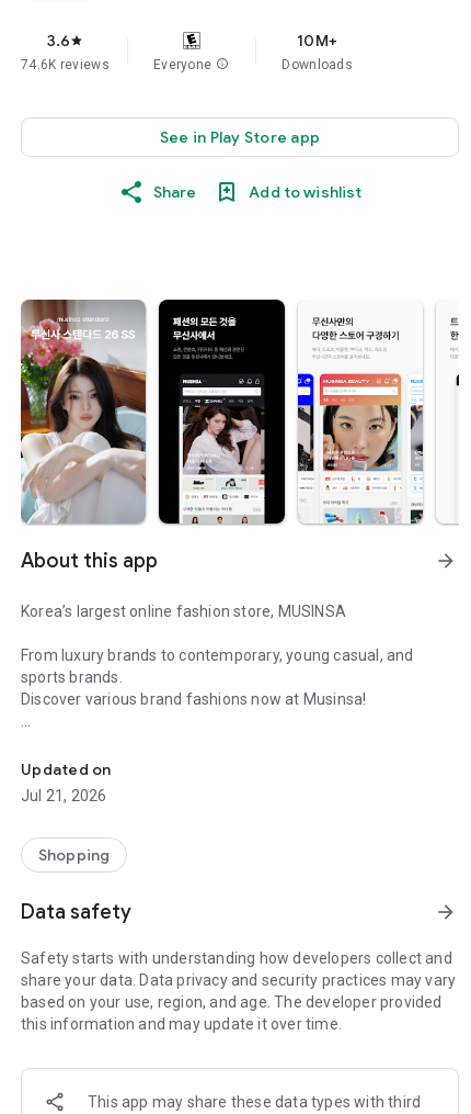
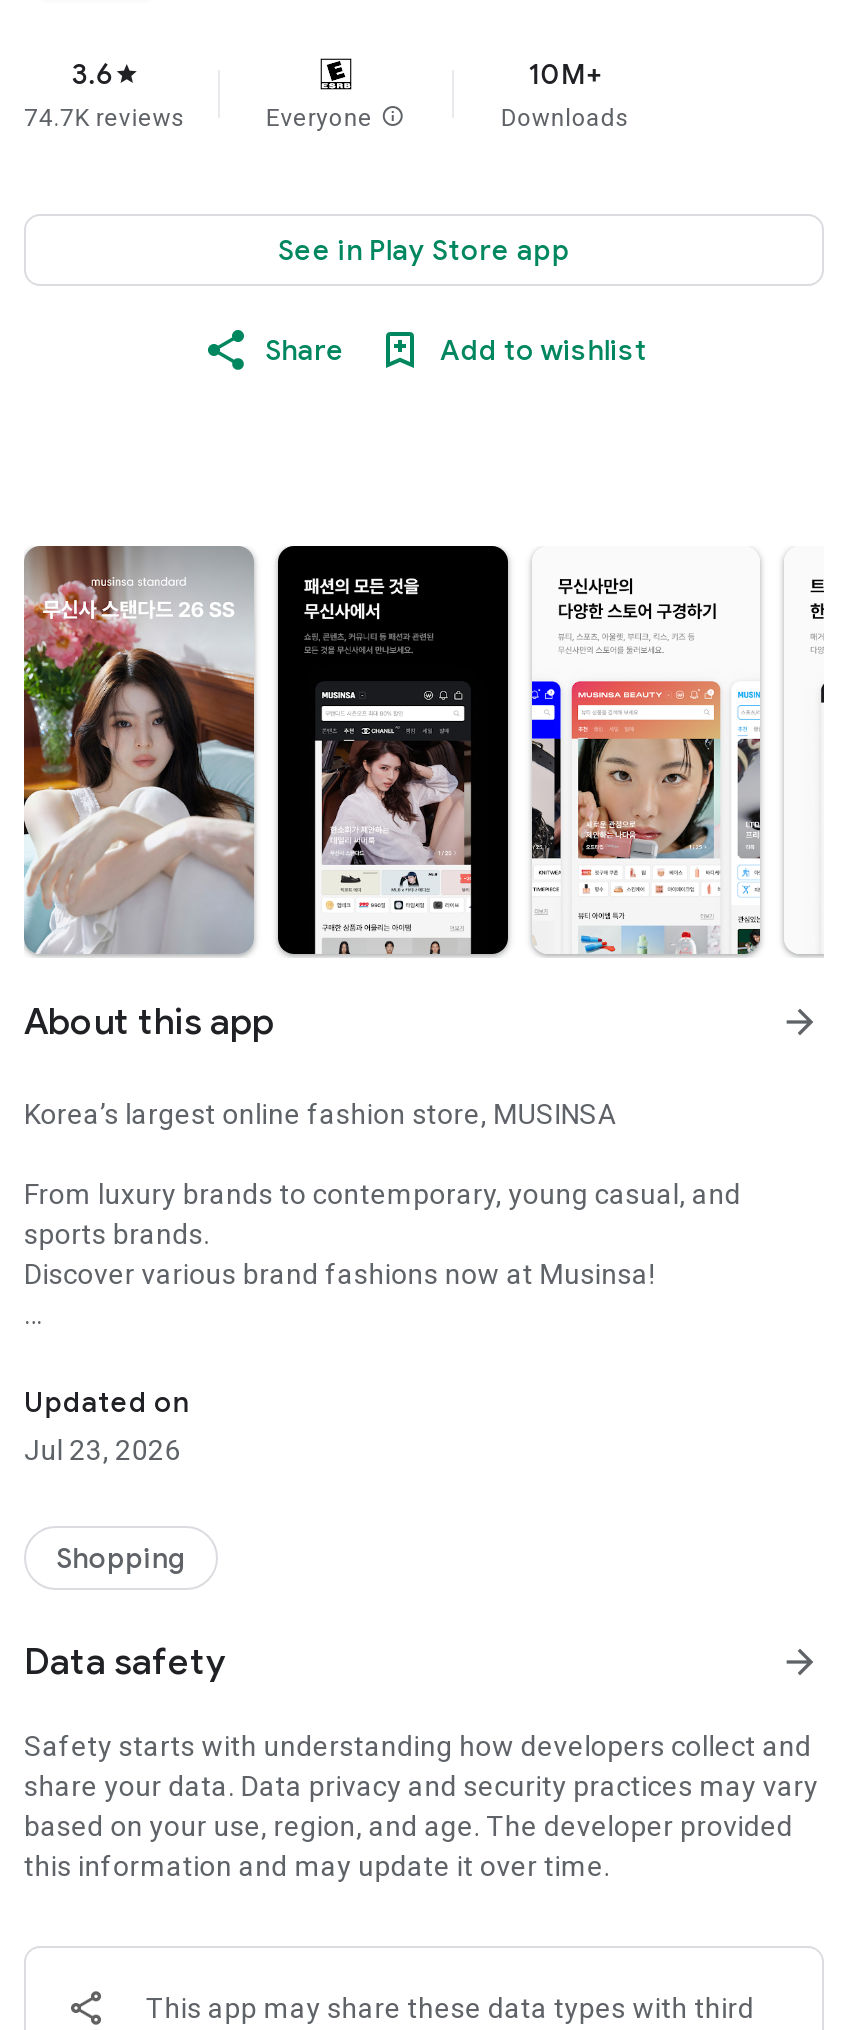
[21,57,109,72] 74.6K reviews -> [24,104,186,132] 74.7K reviews
[21,787,107,804] Jul 21, 2026 -> [24,1434,181,1466] Jul 23, 2026

